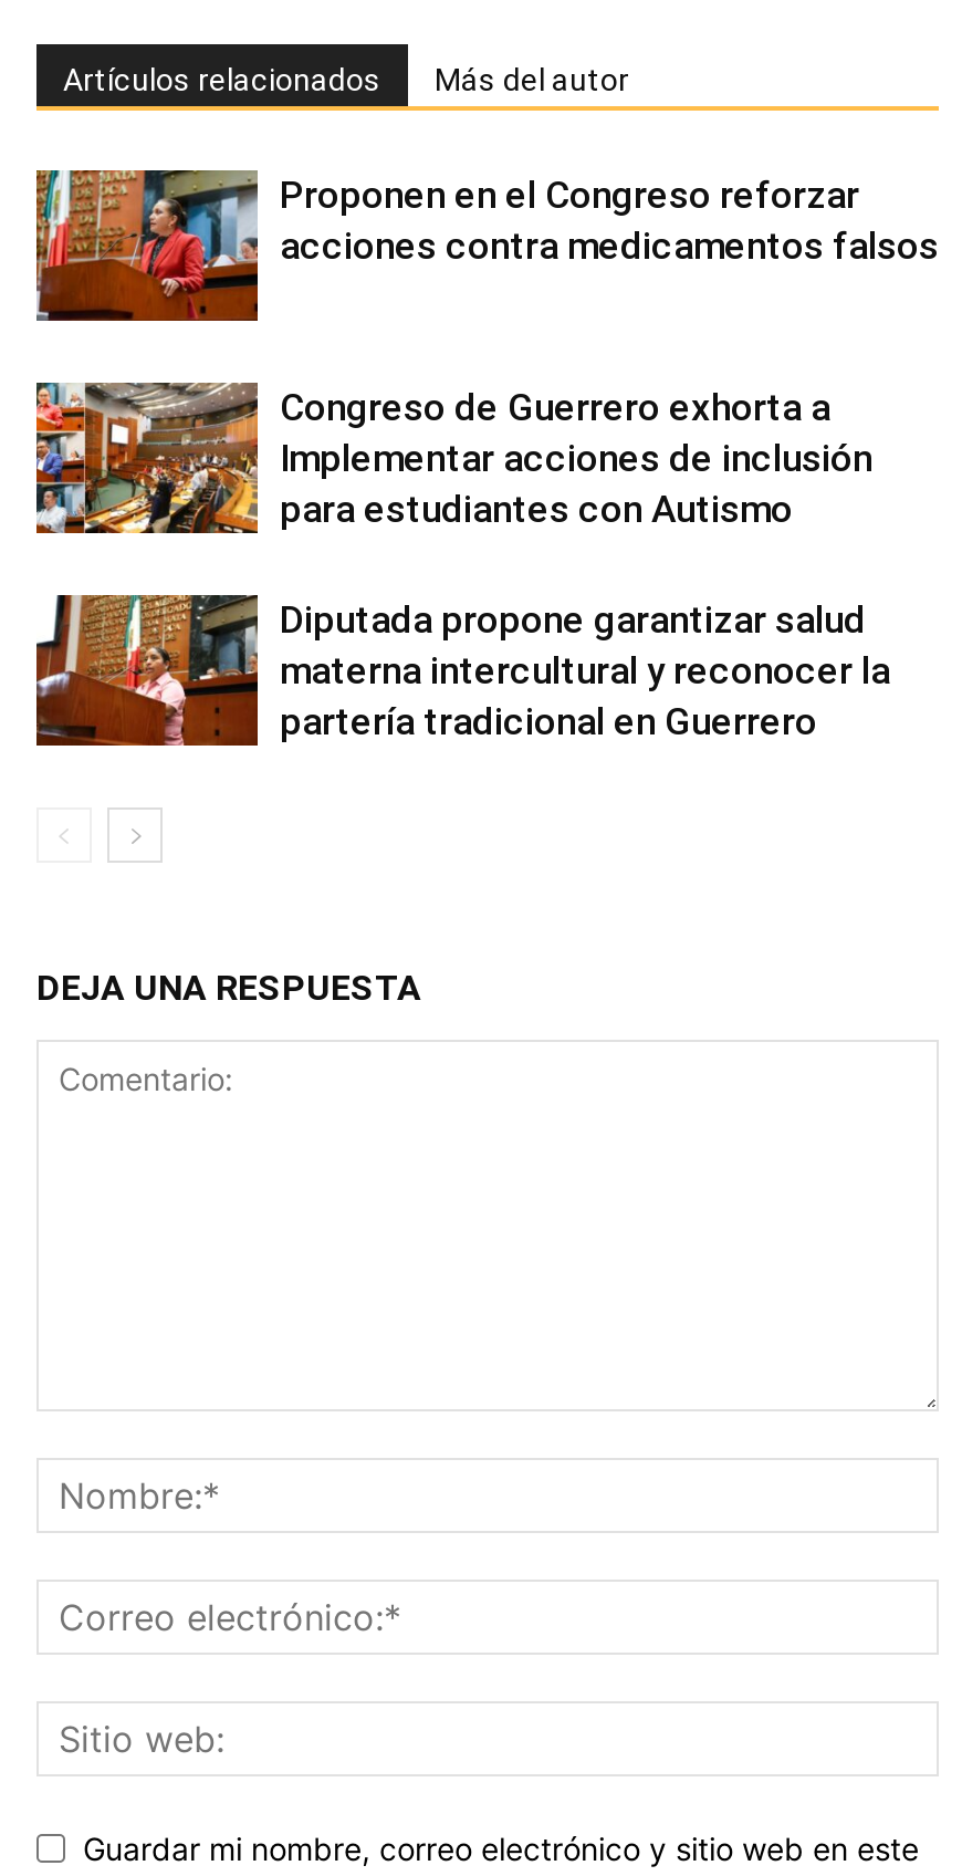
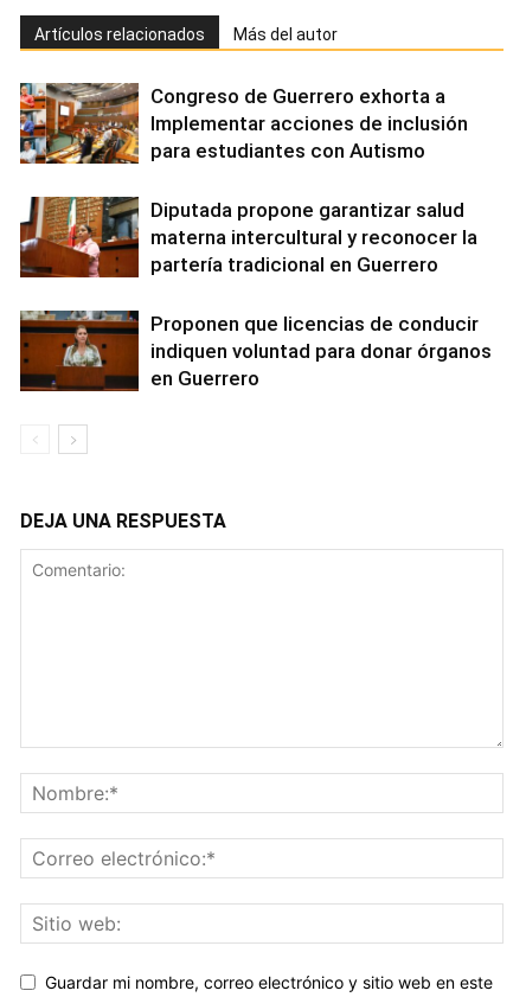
[34,168,939,323] [image] | Proponen en el Congreso reforzar | acciones contra medicamentos falsos -> none
moved [32,378,890,742] -> [18,81,477,276]: [image] | Congreso de Guerrero exhorta a | Implementar acciones de inclusión | para estudiantes con Autismo | Diputada propone garantizar salud | materna intercultural y reconocer la | partería tradicional en Guerrero
none -> [19,309,492,391] [image] | Proponen que licencias de conducir | indiquen voluntad para donar órganos | en Guerrero

